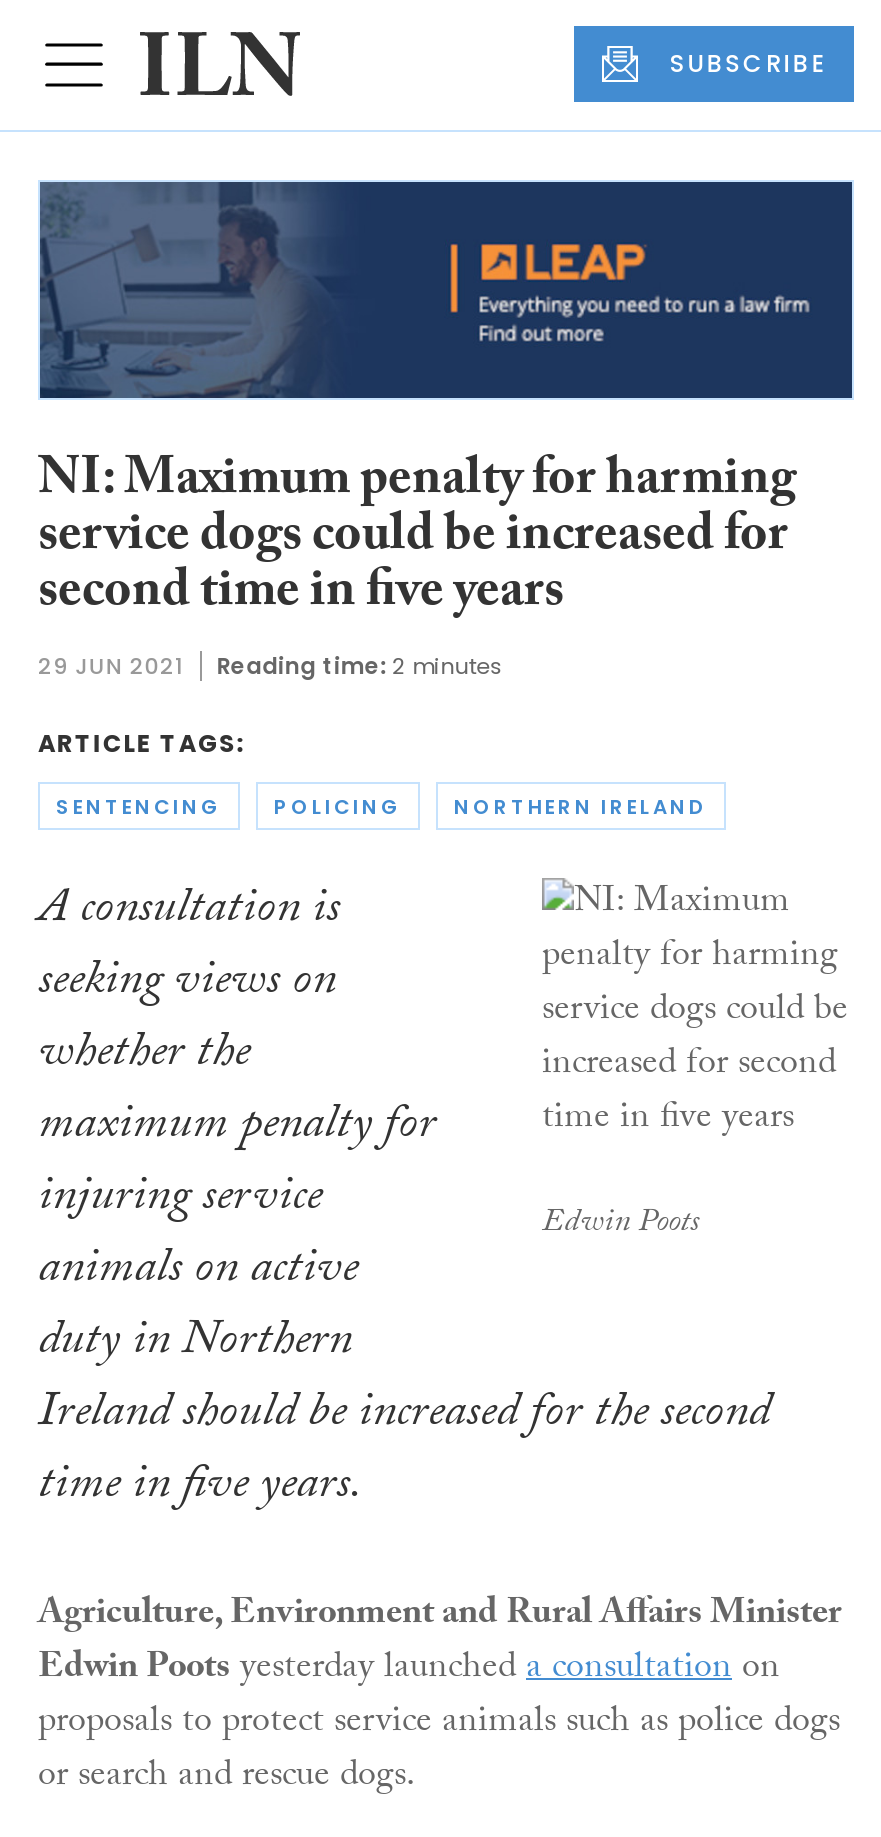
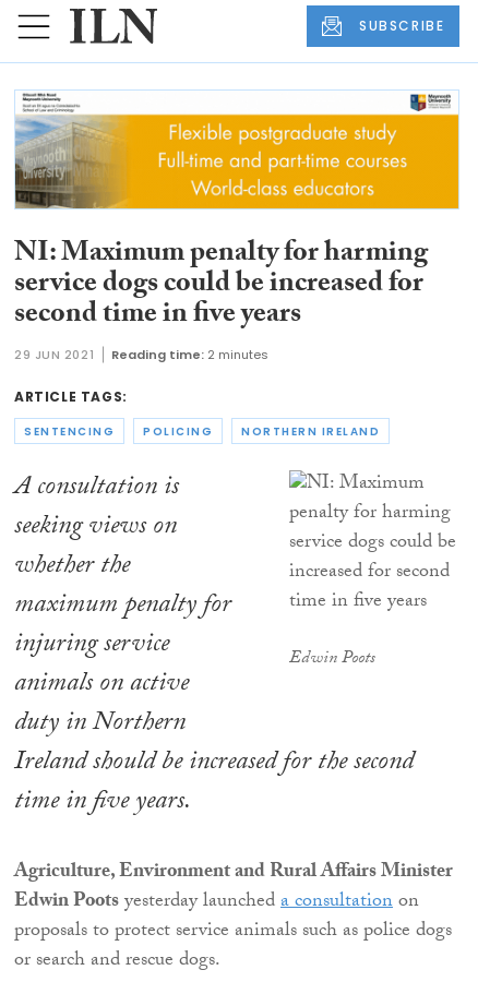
[38,180,854,400] [image] -> [14,91,459,209] [image]

